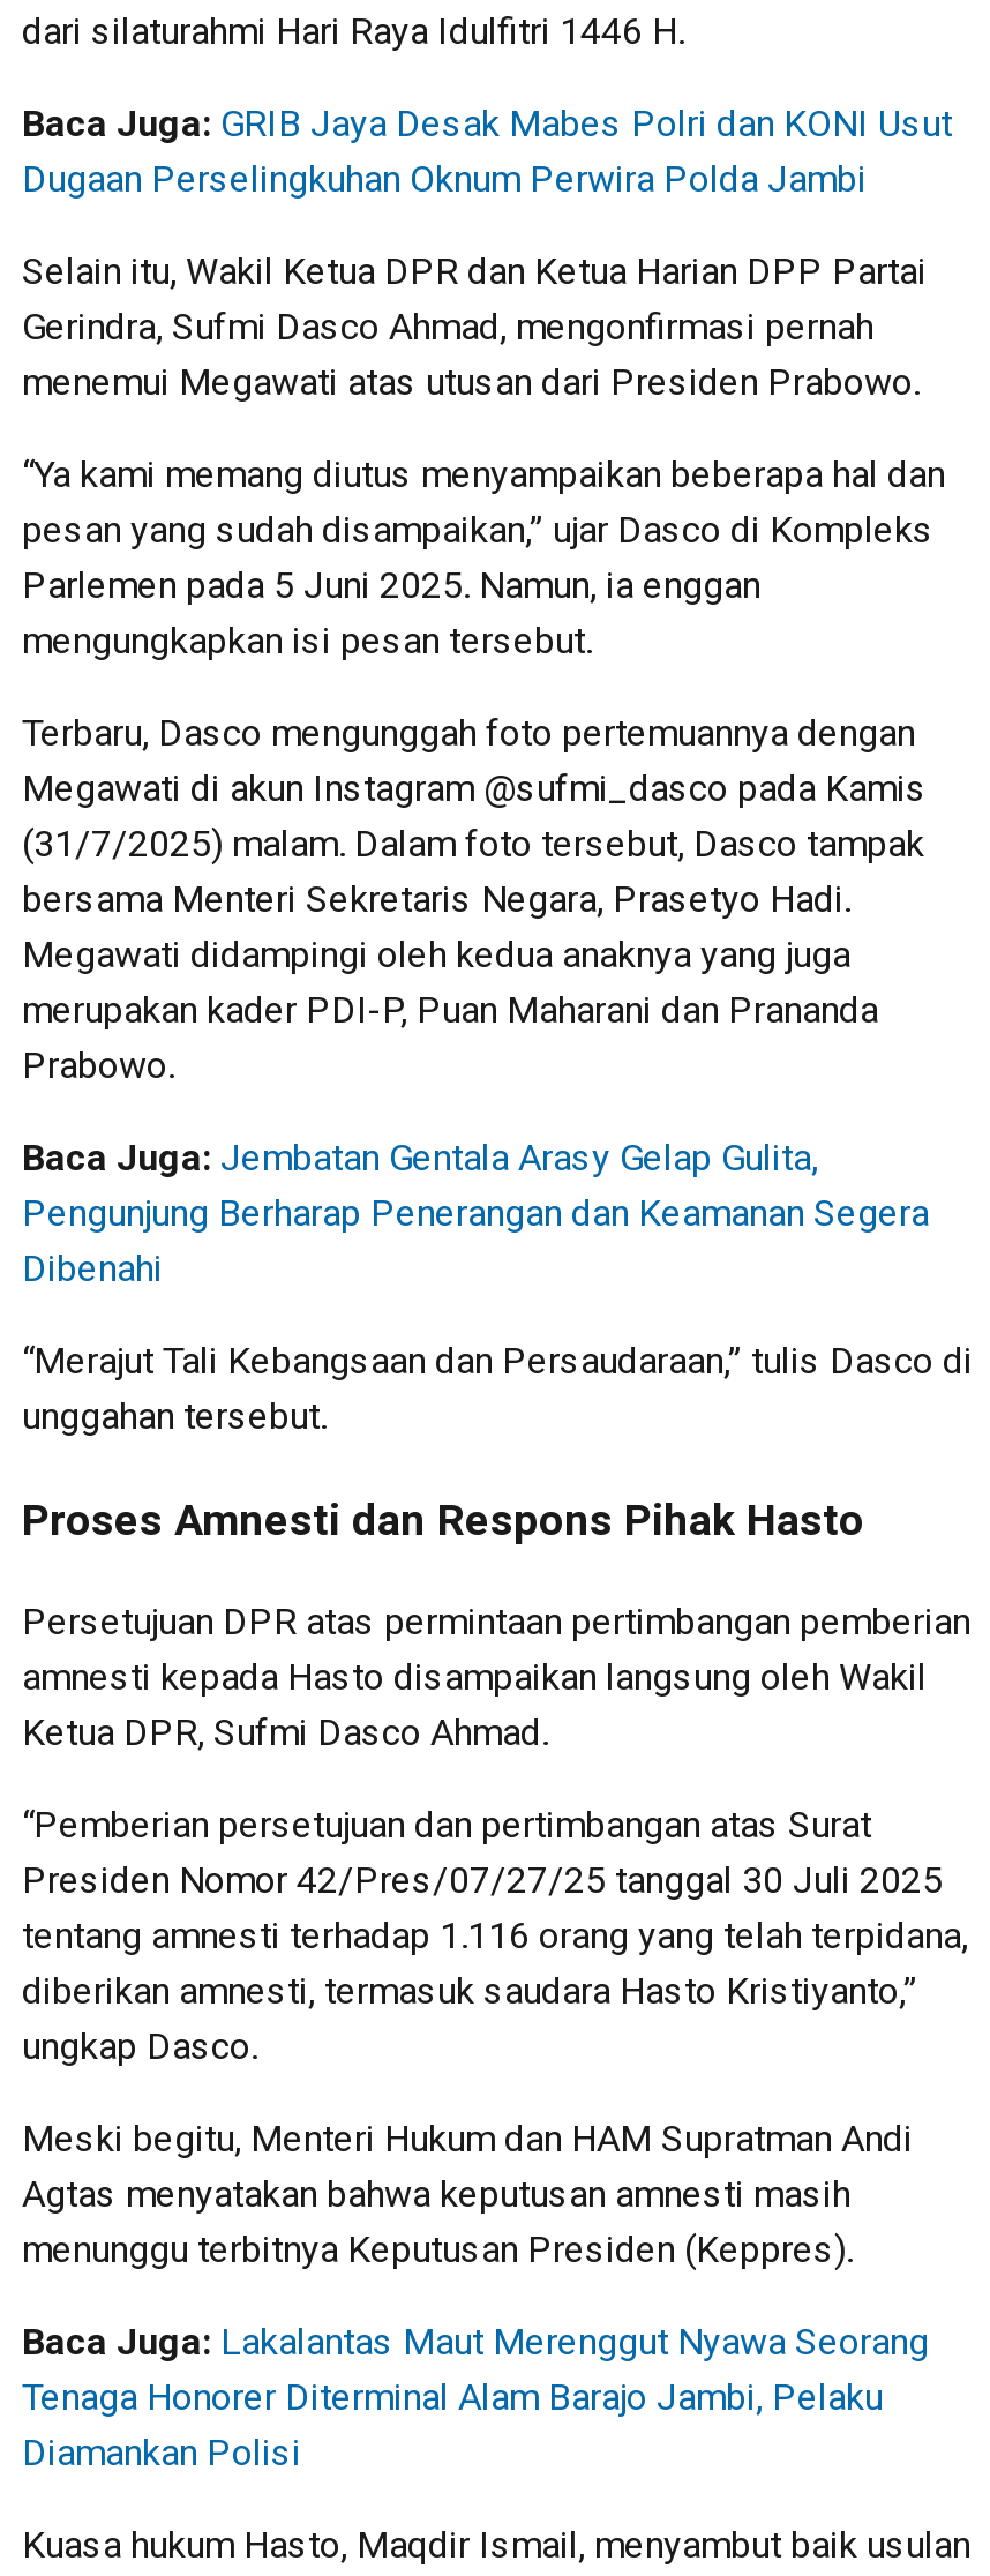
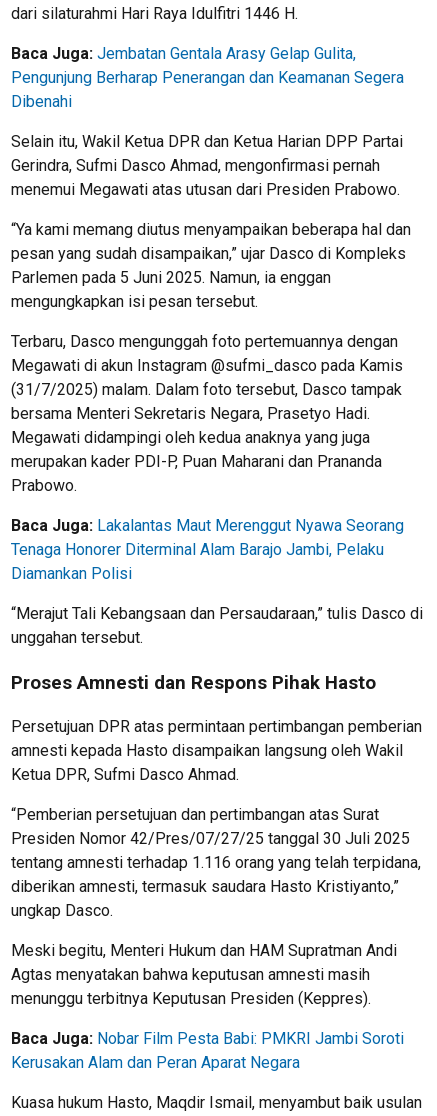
[22,101,952,200] Baca Juga: GRIB Jaya Desak Mabes Polri dan KONI Usut | Dugaan Perselingkuhan Oknum Perwira Polda Jambi -> none
moved [22,249,945,1087] -> [11,132,411,495]: Selain itu, Wakil Ketua DPR dan Ketua Harian DPP Partai | Gerindra, Sufmi Dasco Ahmad, mengonfirmasi pernah | menemui Megawati atas utusan dari Presiden Prabowo. | ... | merupakan kader PDI-P, Puan Maharani dan Prananda | Prabowo.
moved [22,1135,929,1290] -> [11,44,404,111]: Baca Juga: Jembatan Gentala Arasy Gelap Gulita, | Pengunjung Berharap Penerangan dan Keamanan Segera | Dibenahi
moved [22,1338,973,2272] -> [11,604,423,1008]: “Merajut Tali Kebangsaan dan Persaudaraan,” tulis Dasco di | unggahan tersebut. | Proses Amnesti dan Respons Pihak Hasto | ... | Agtas menyatakan bahwa keputusan amnesti masih | menunggu terbitnya Keputusan Presiden (Keppres).
none -> [11,1029,404,1072] Baca Juga: Nobar Film Pesta Babi: PMKRI Jambi Soroti | Kerusakan Alam dan Peran Aparat Negara
moved [22,2320,929,2475] -> [11,516,404,583]: Baca Juga: Lakalantas Maut Merenggut Nyawa Seorang | Tenaga Honorer Diterminal Alam Barajo Jambi, Pelaku | Diamankan Polisi

